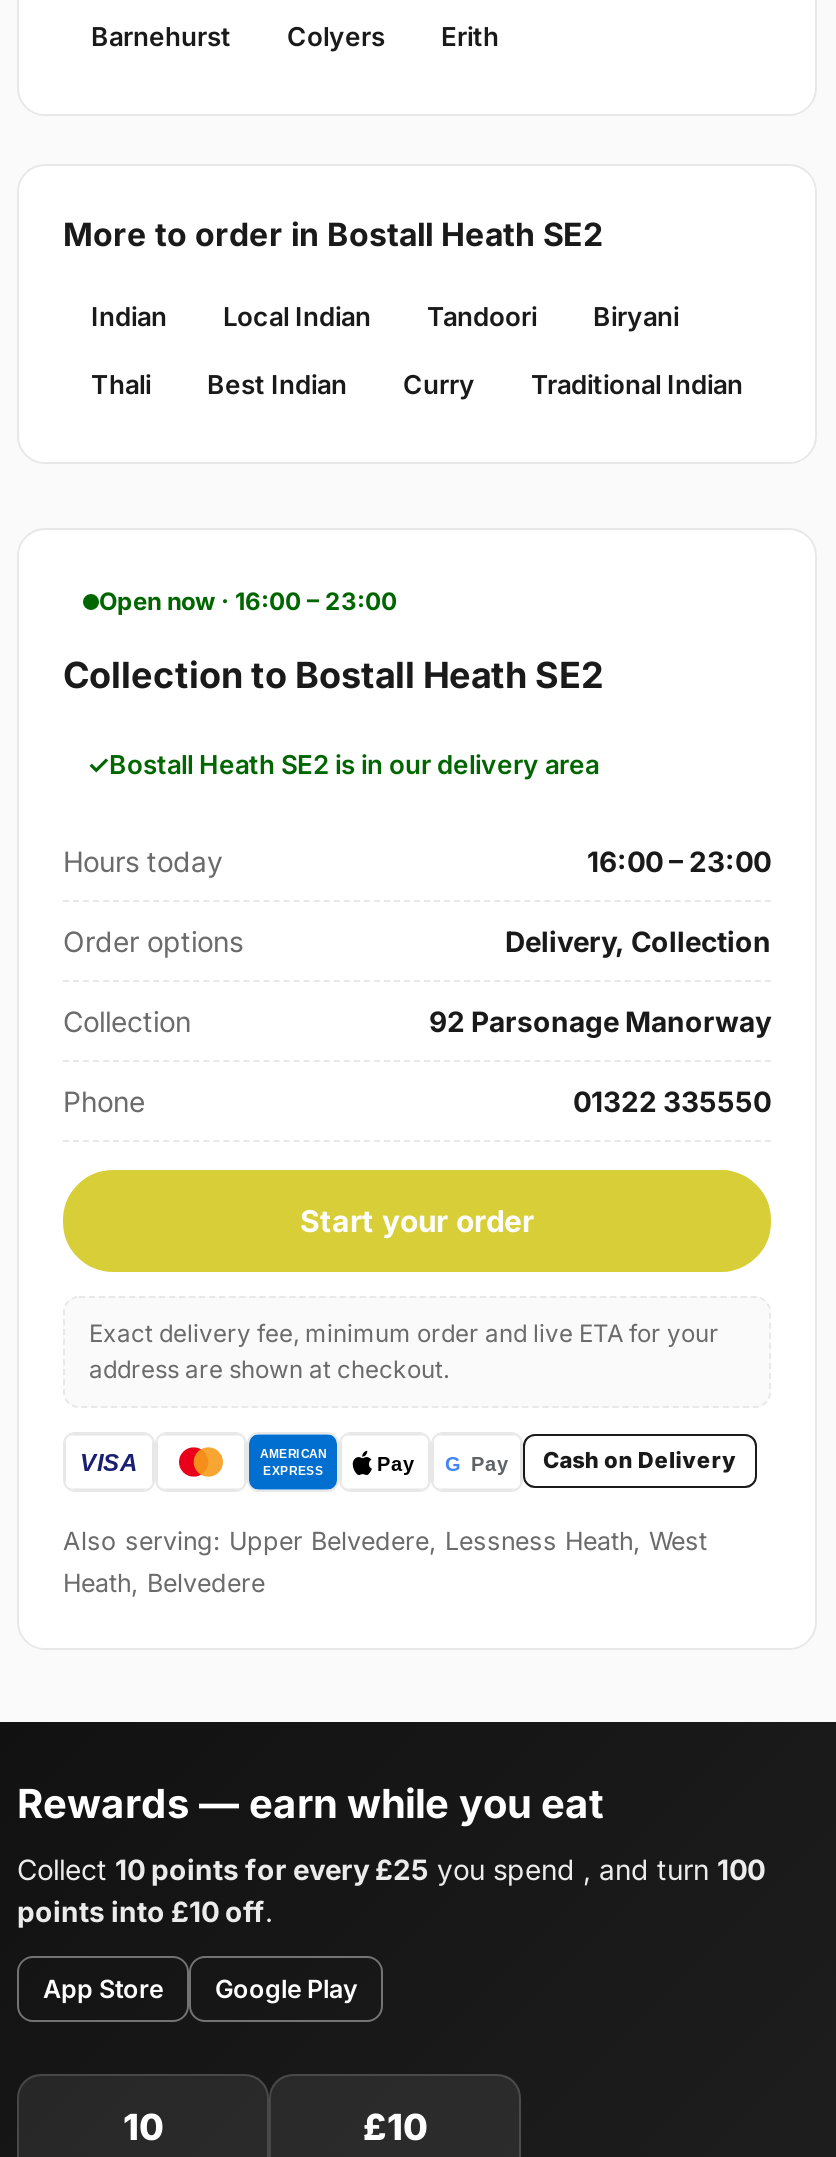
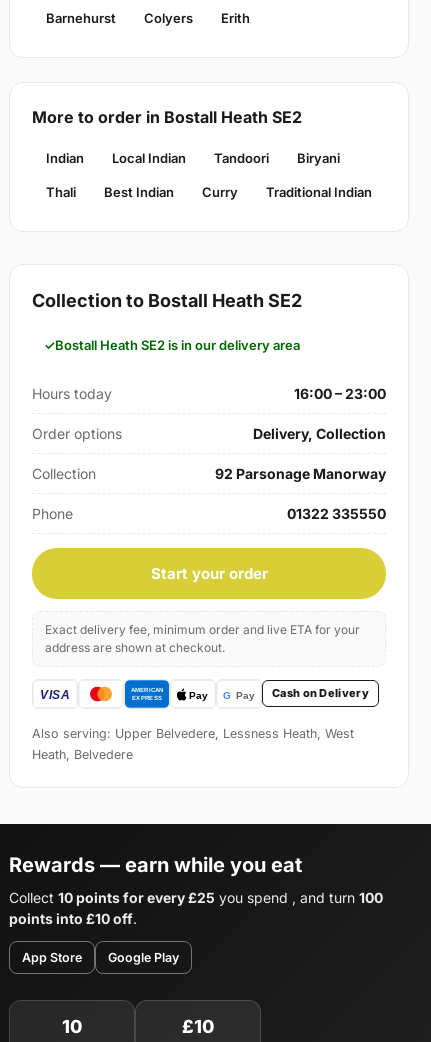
[99,586,397,616] Open now · 16:00 – 23:00 -> none

